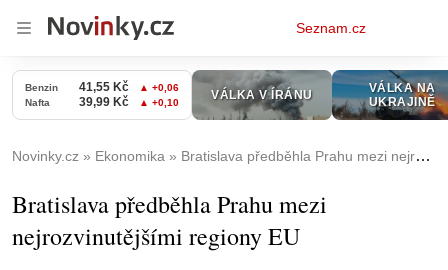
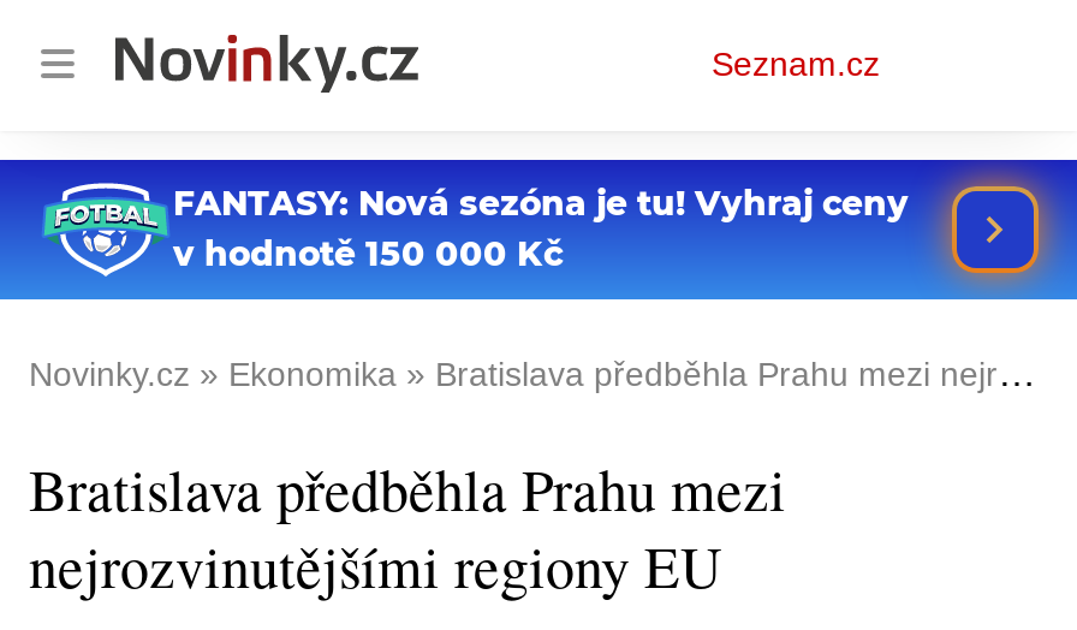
[3,68,445,125] [image] -> [7,157,1070,302] [image]

